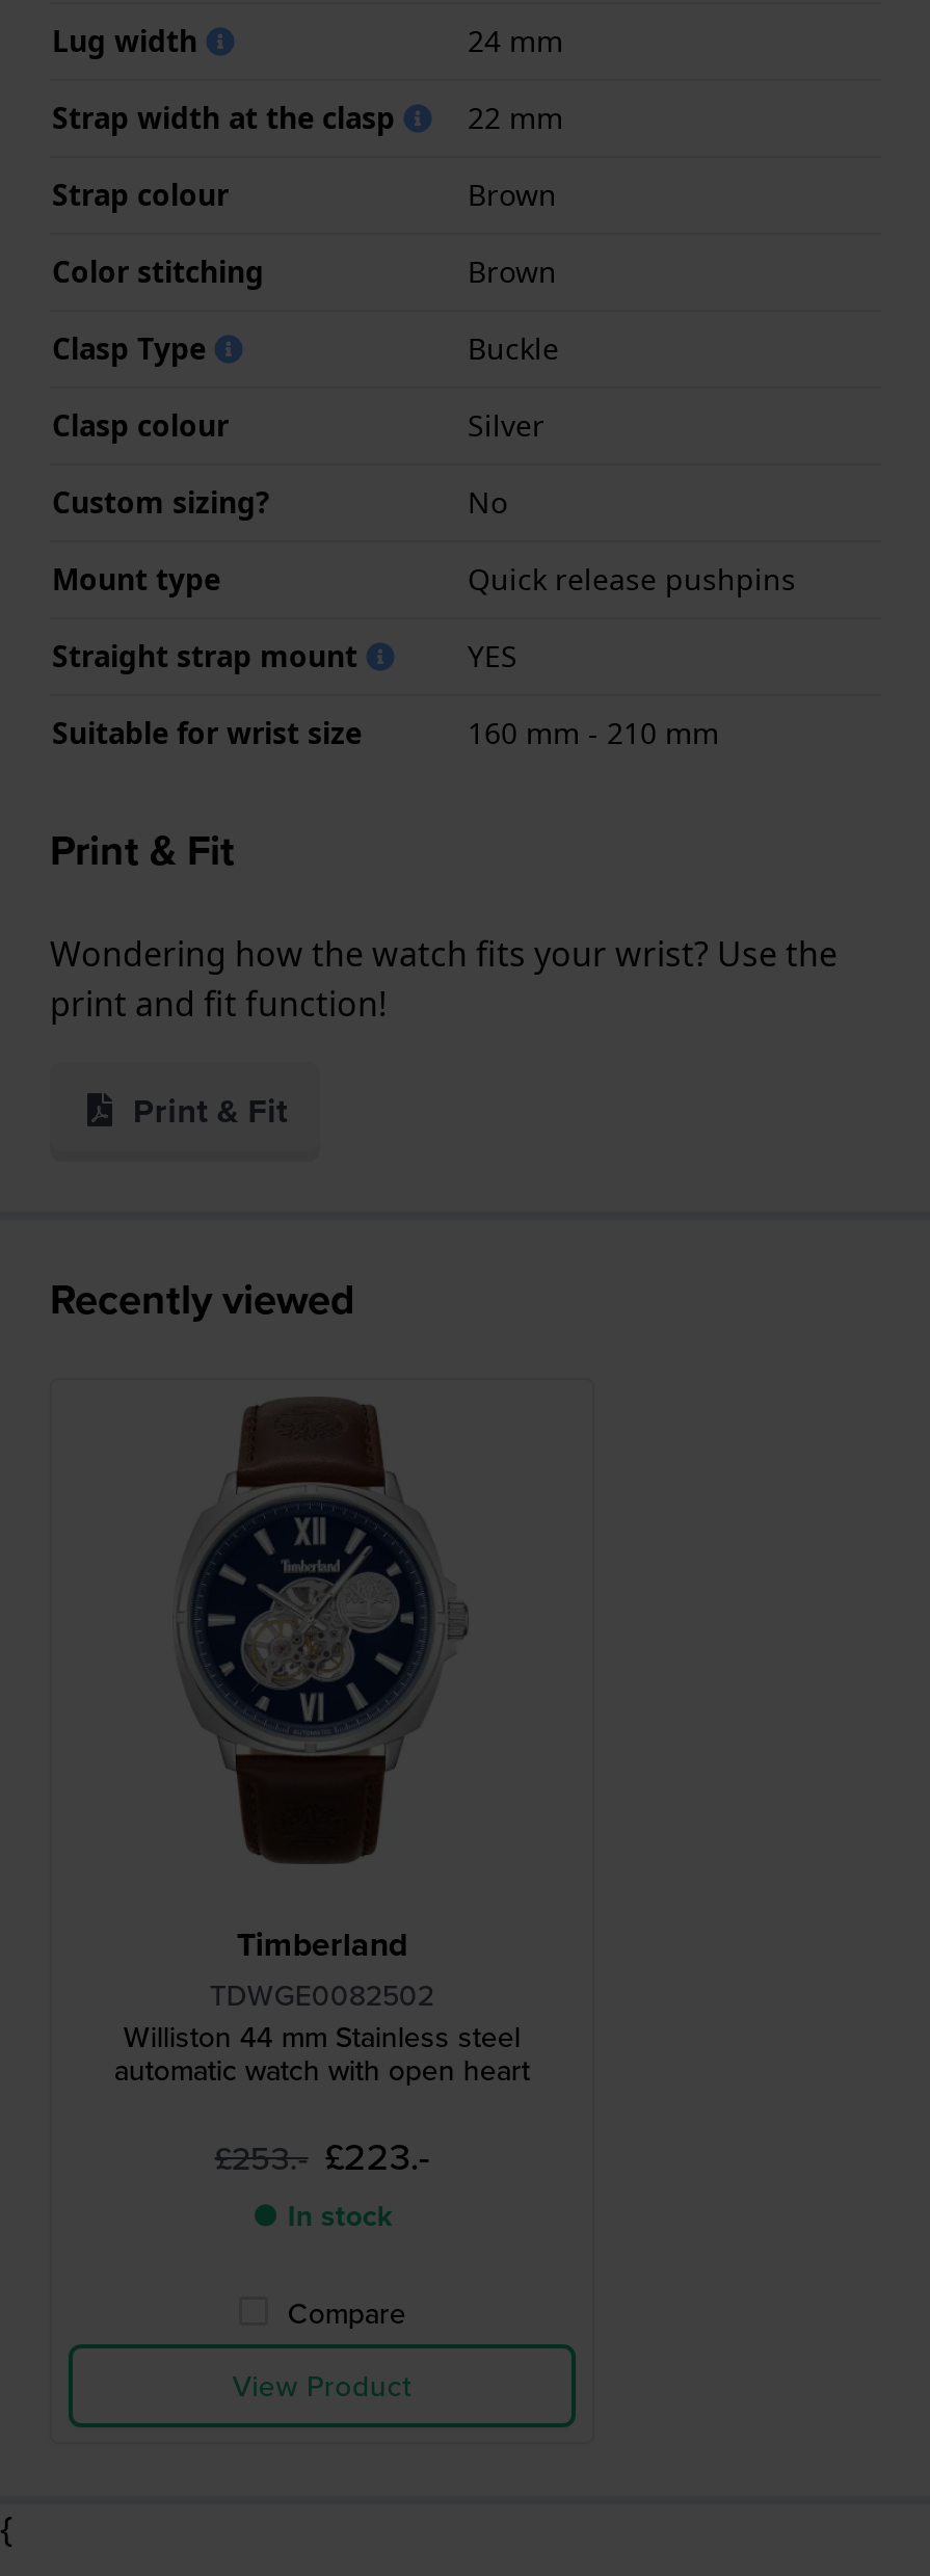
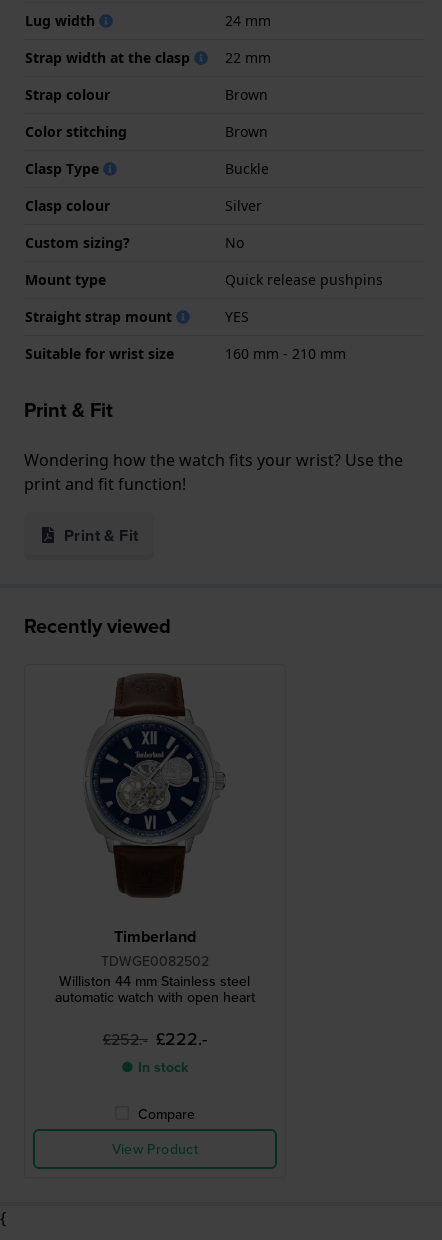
[215,2130,429,2182] £253.- £223.- -> [103,1026,207,1051] £252.- £222.-

